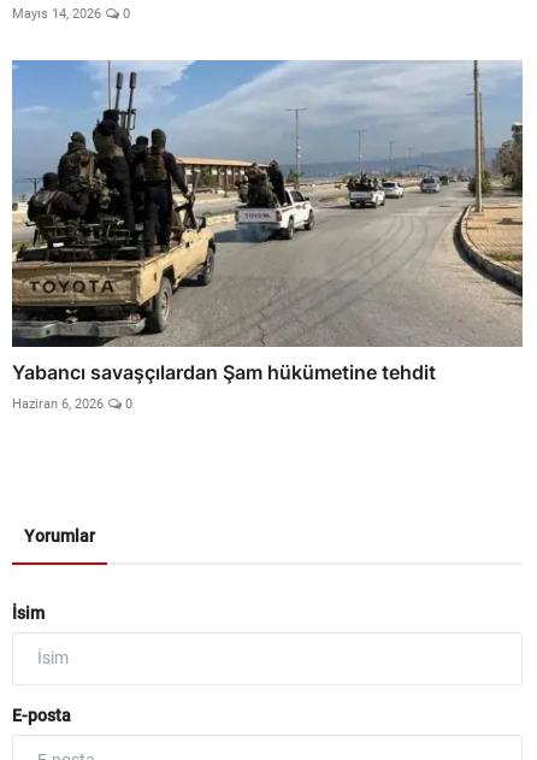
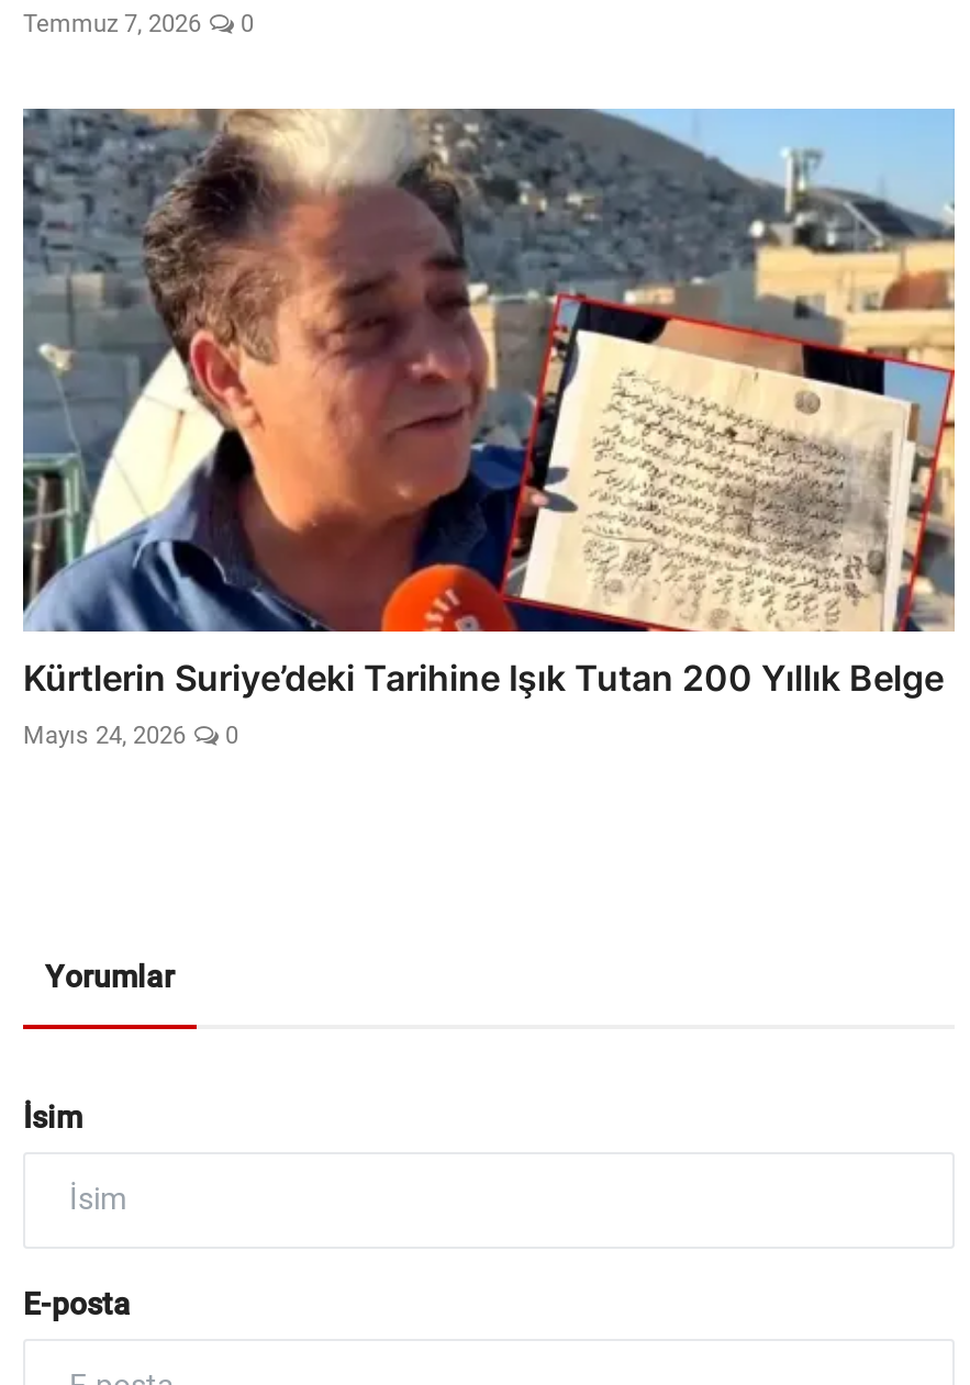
[12,6,130,22] Mayıs 14, 2026 0 -> [23,11,254,39] Temmuz 7, 2026 0
[11,59,524,384] [image] | Yabancı savaşçılardan Şam hükümetine tehdit -> [21,107,957,699] [image] | Kürtlerin Suriye’deki Tarihine Işık Tutan 200 Yıllık Belge
[12,396,132,412] Haziran 6, 2026 0 -> [23,721,238,750] Mayıs 24, 2026 0

